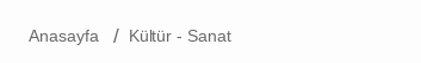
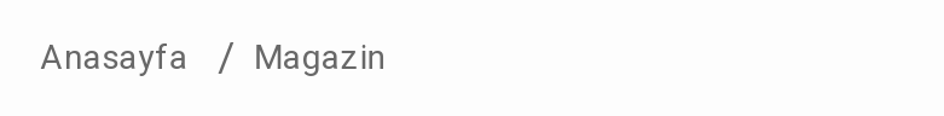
[134,26,236,45] Kültür - Sanat -> [254,37,386,76] Magazin

